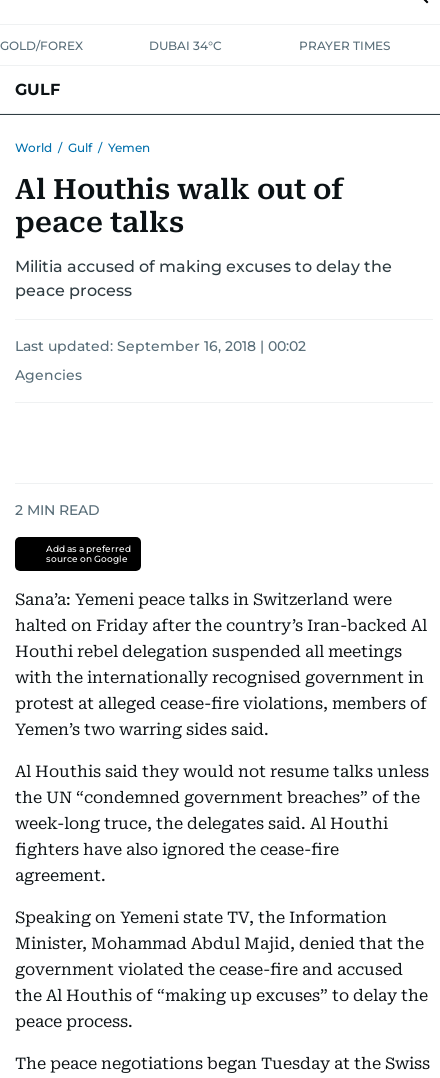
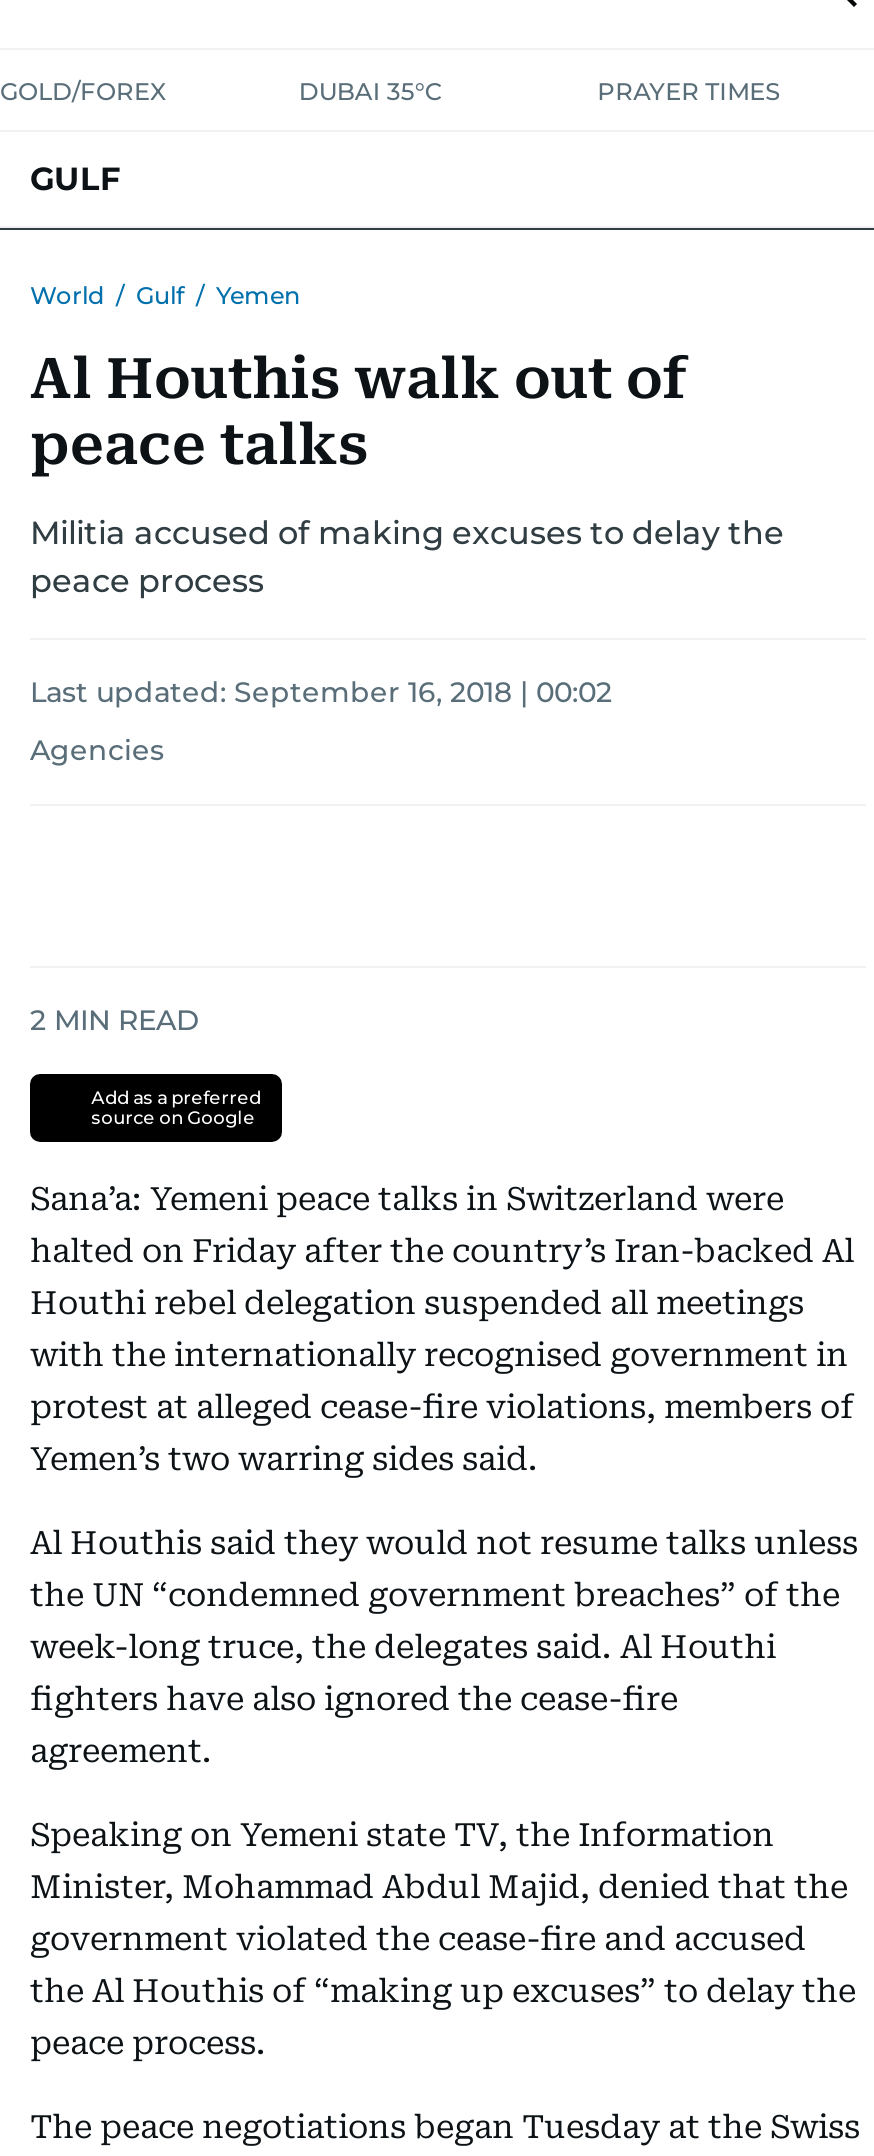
[149,38,222,53] DUBAI 34°C -> [299,76,443,106] DUBAI 35°C

